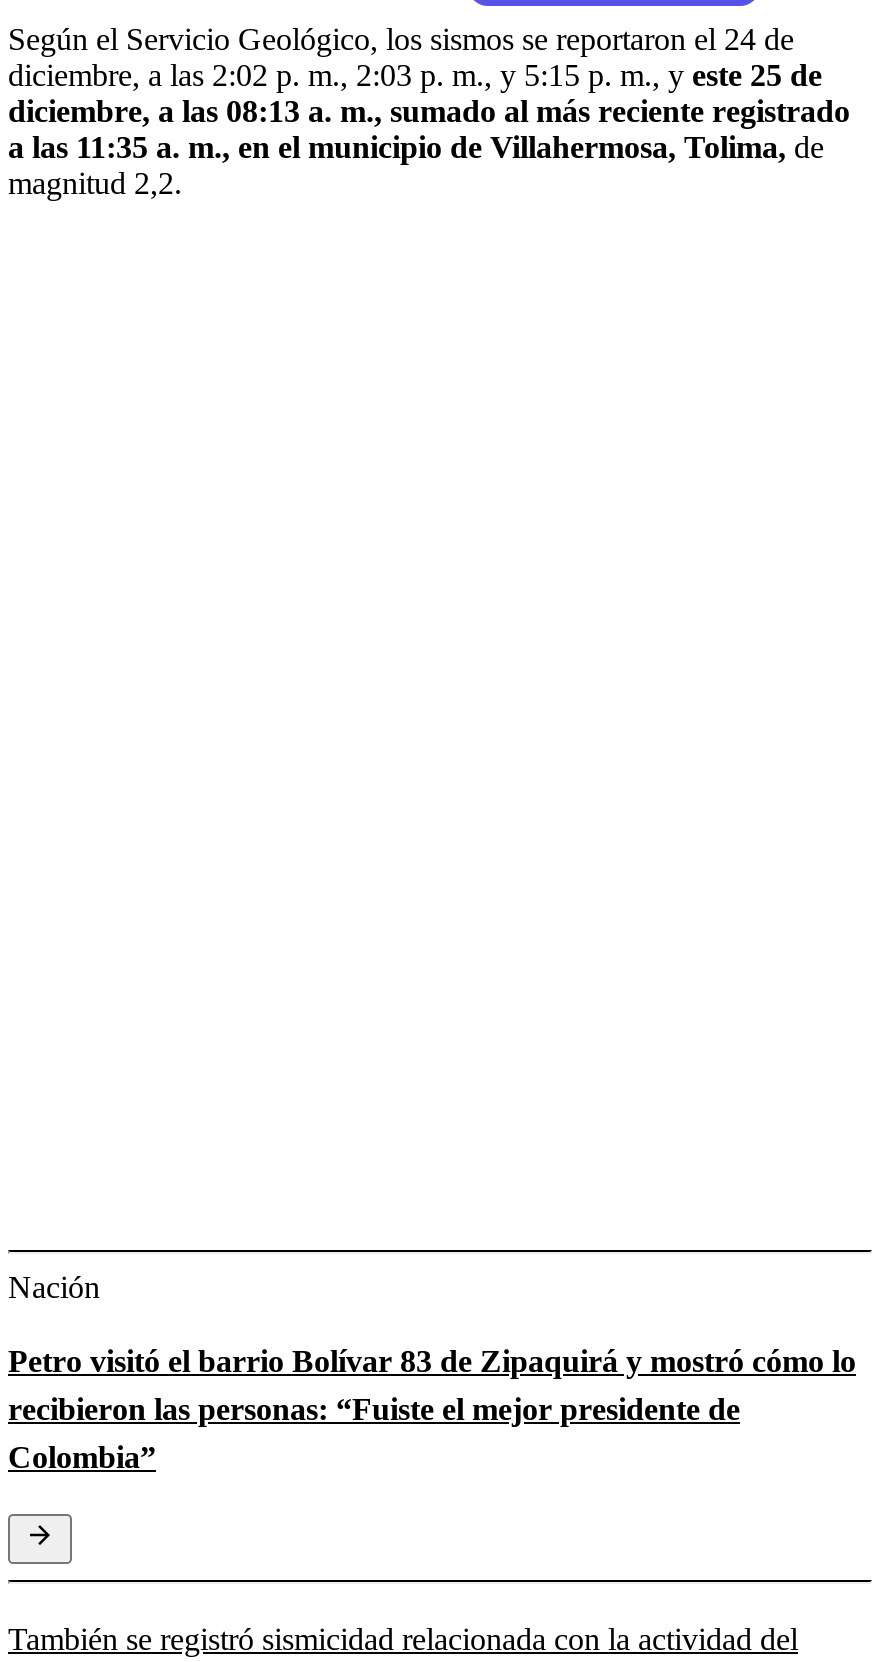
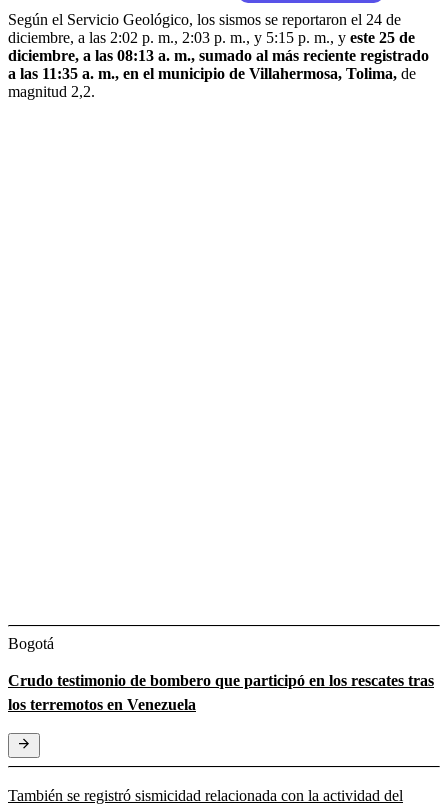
[8,1269,100,1303] Nación -> [8,635,54,652] Bogotá
[8,1343,856,1473] Petro visitó el barrio Bolívar 83 de Zipaquirá y mostró cómo lo | recibieron las personas: “Fuiste el mejor presidente de | Colombia” -> [8,672,434,713] Crudo testimonio de bombero que participó en los rescates tras | los terremotos en Venezuela

